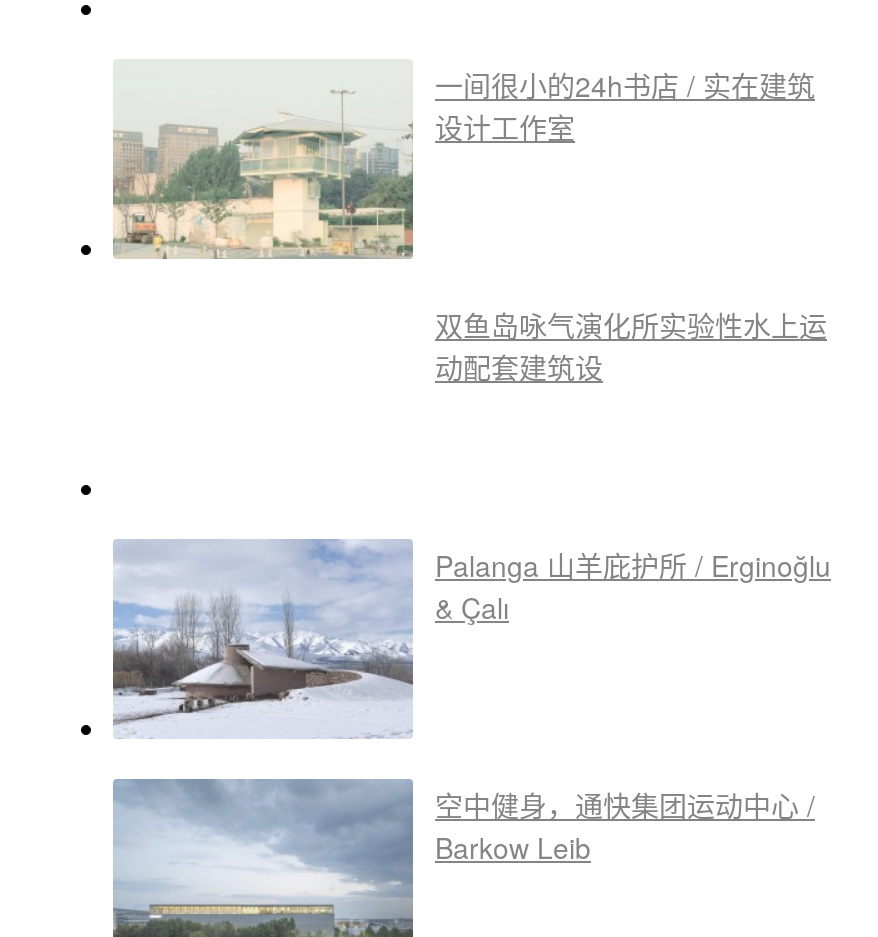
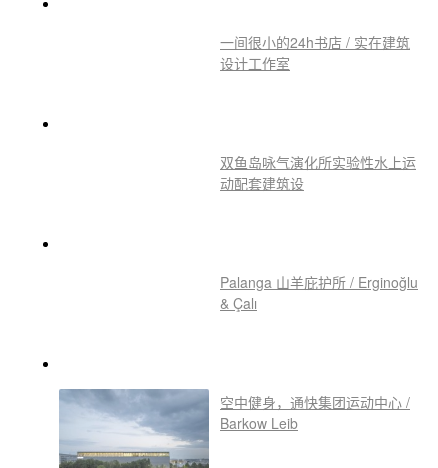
[111,61,415,261] [image] -> none
[111,537,415,741] [image] -> none

